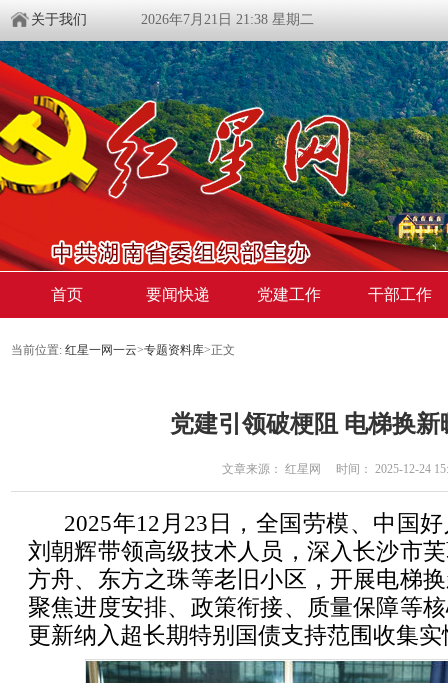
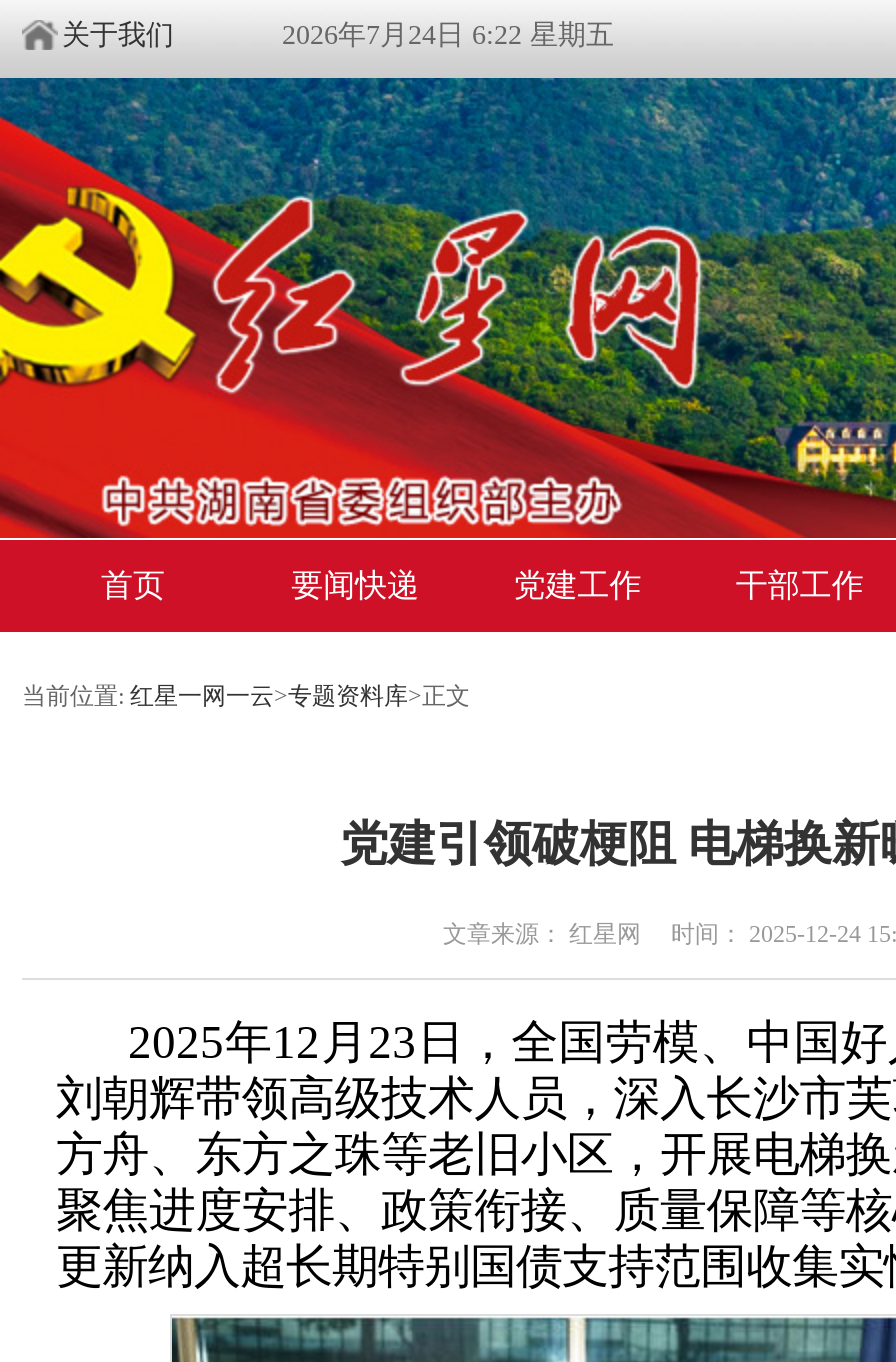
[141,12,314,27] 2026年7月21日 21:38 星期二 -> [282,20,614,50] 2026年7月24日 6:22 星期五

